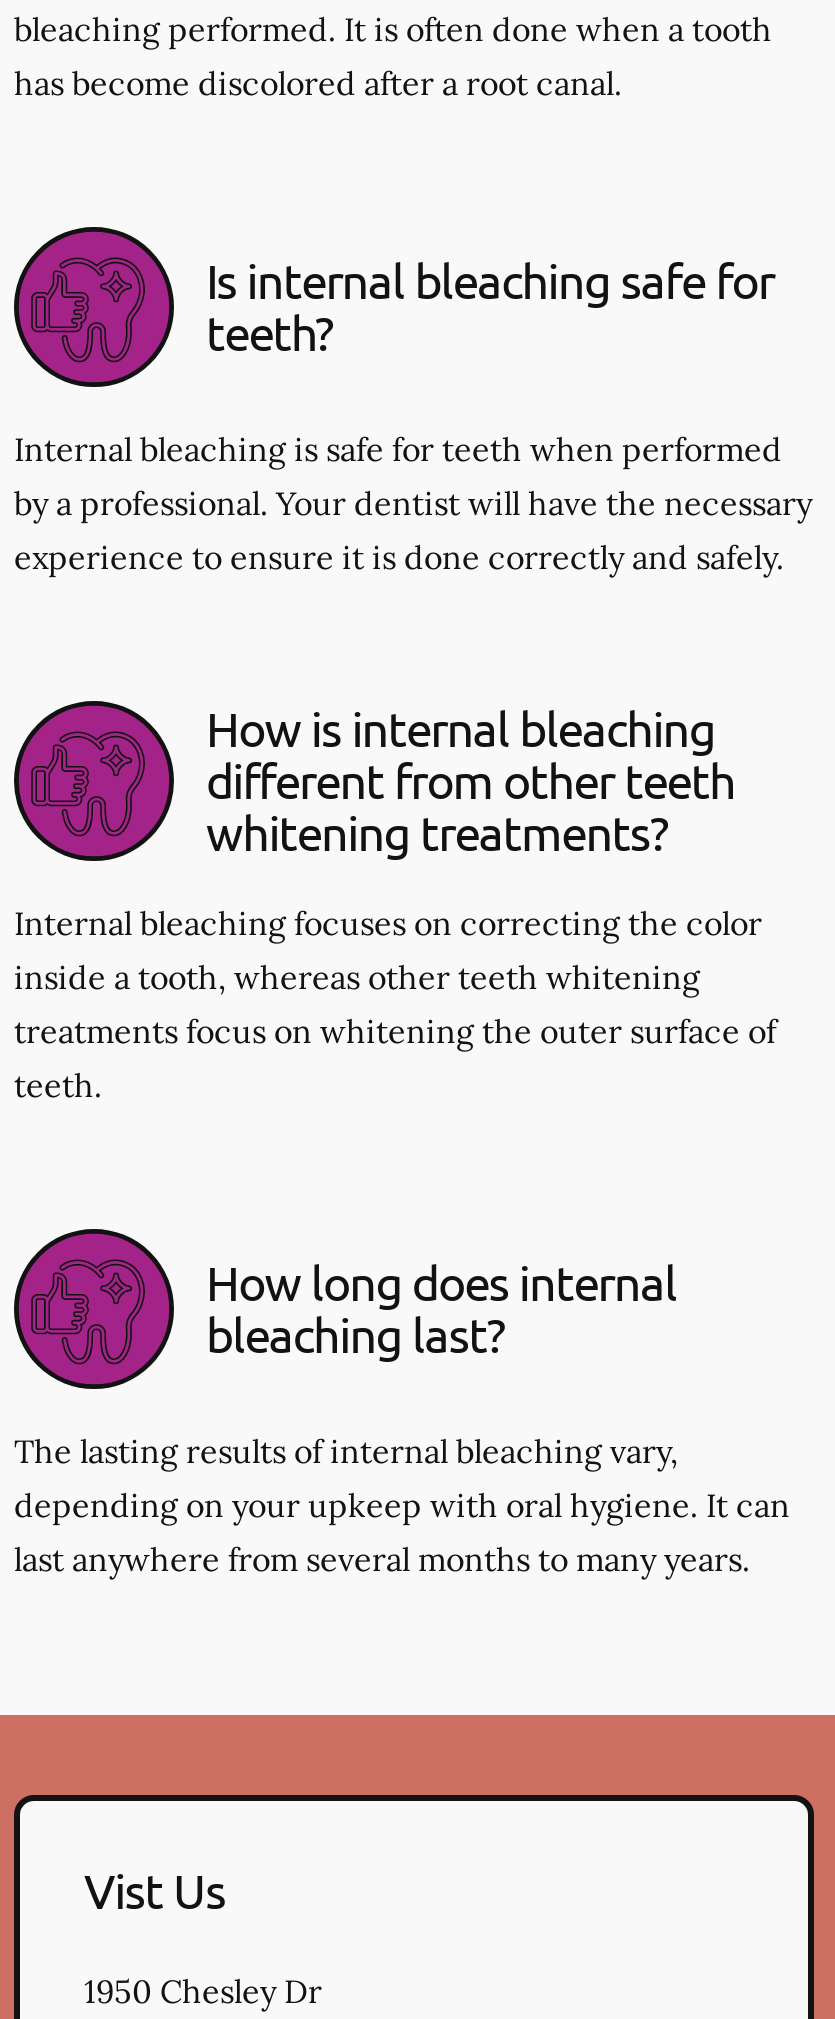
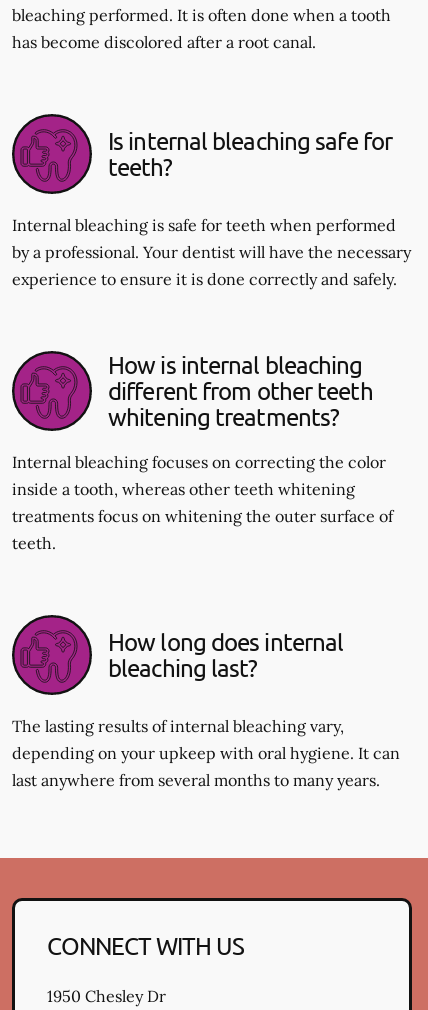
[84,1861,225,1919] Vist Us -> [47,931,244,960] CONNECT WITH US

